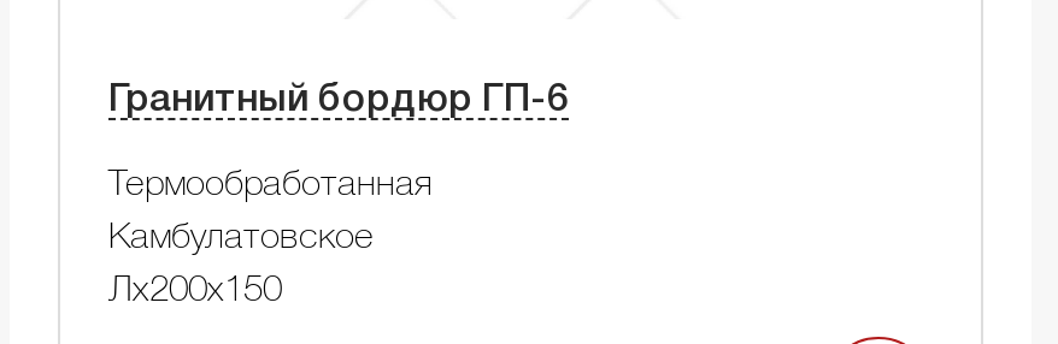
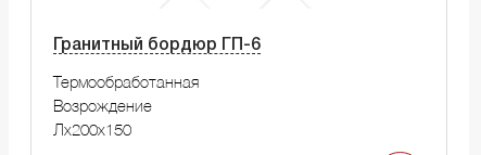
[108,212,374,256] Камбулатовское -> [53,96,152,115] Возрождение

